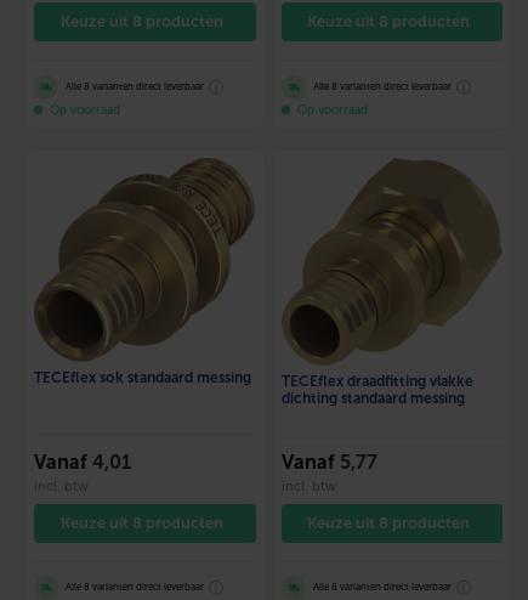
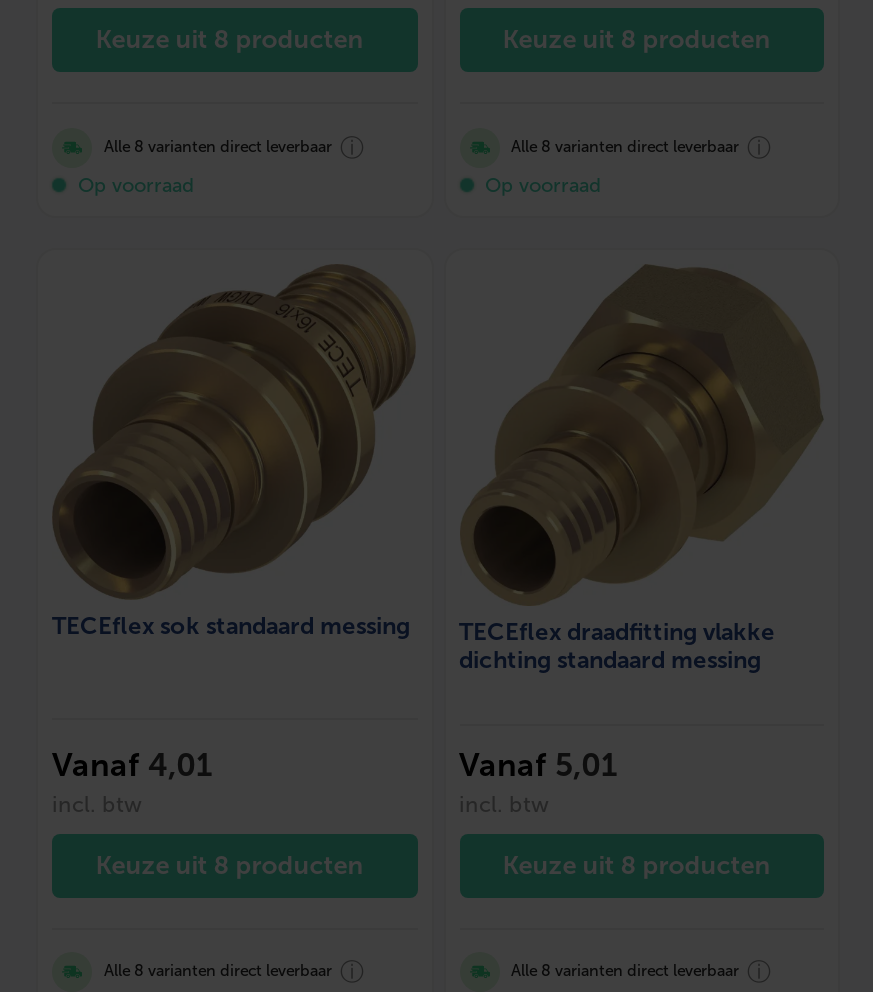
[281,451,377,472] Vanaf 5,77 -> [459,747,617,781] Vanaf 5,01

